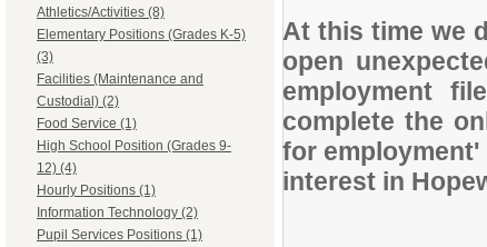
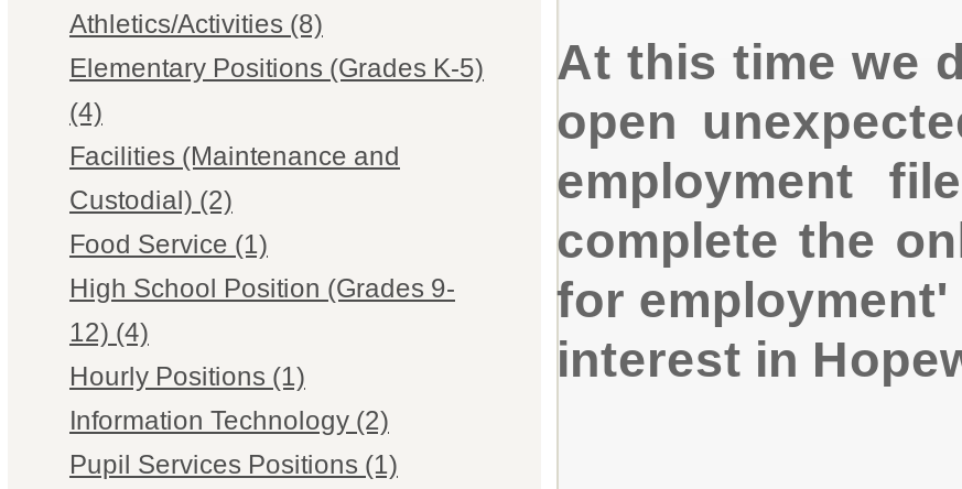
[37,49,53,65] (3) -> [69,97,102,128] (4)

